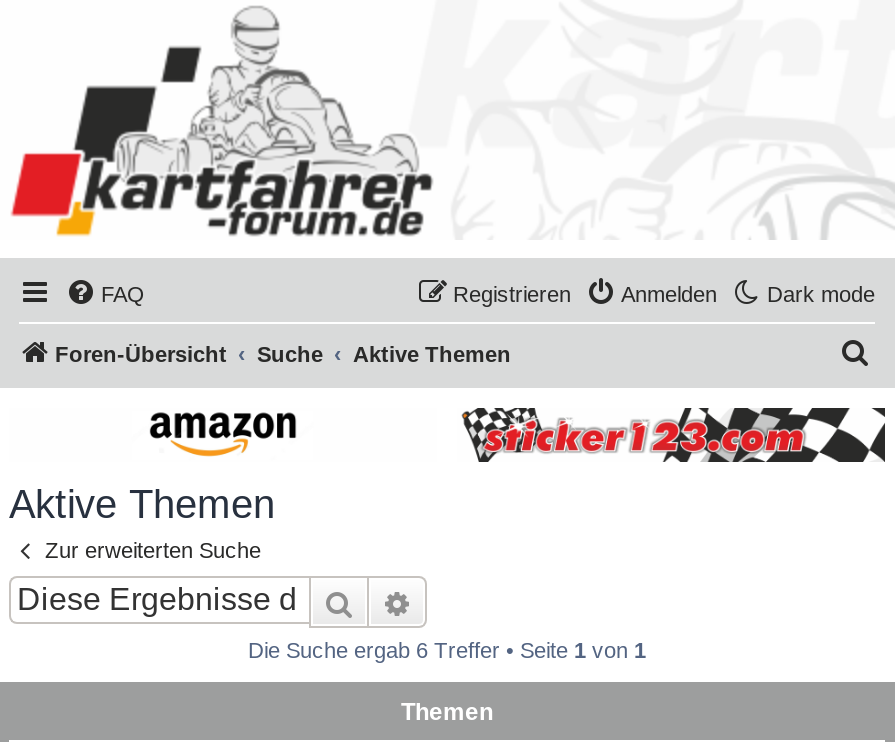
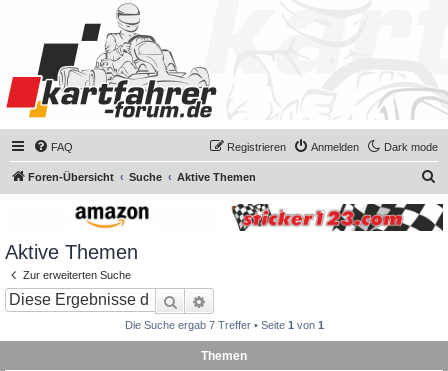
[248,637,646,661] Die Suche ergab 6 Treffer • Seite 1 von 1 -> [124,318,323,330] Die Suche ergab 7 Treffer • Seite 1 von 1

